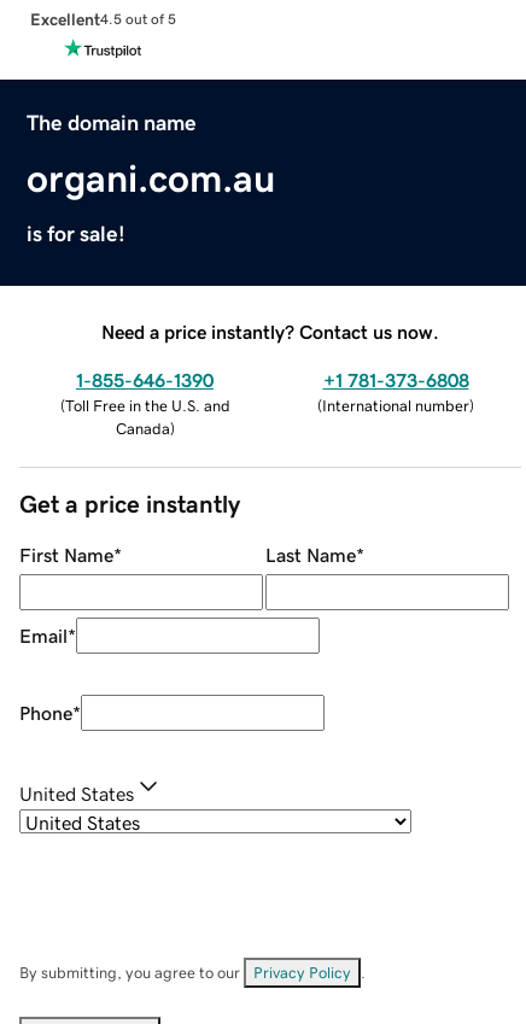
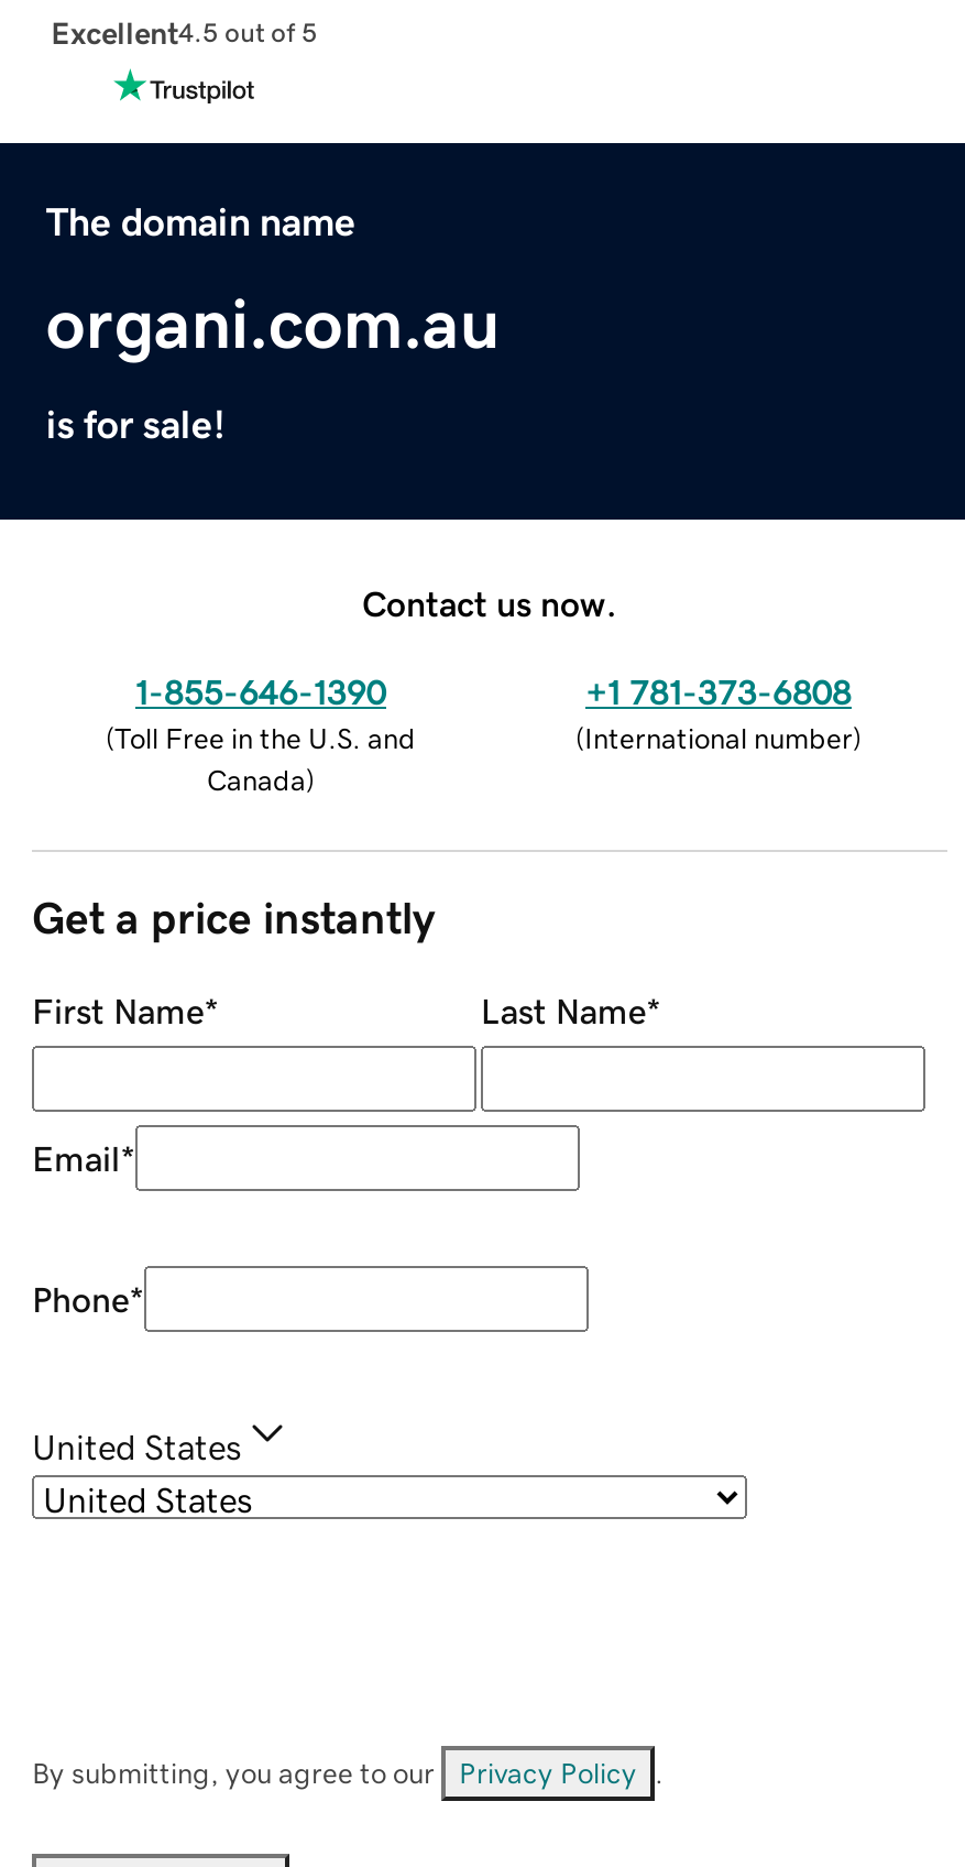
[101,322,439,341] Need a price instantly? Contact us now. -> [362,585,617,620] Contact us now.

